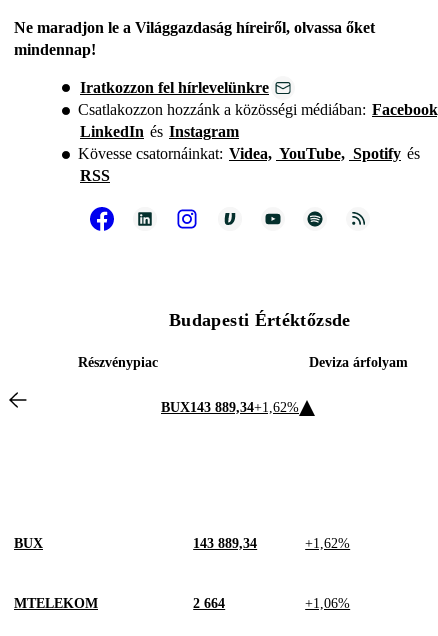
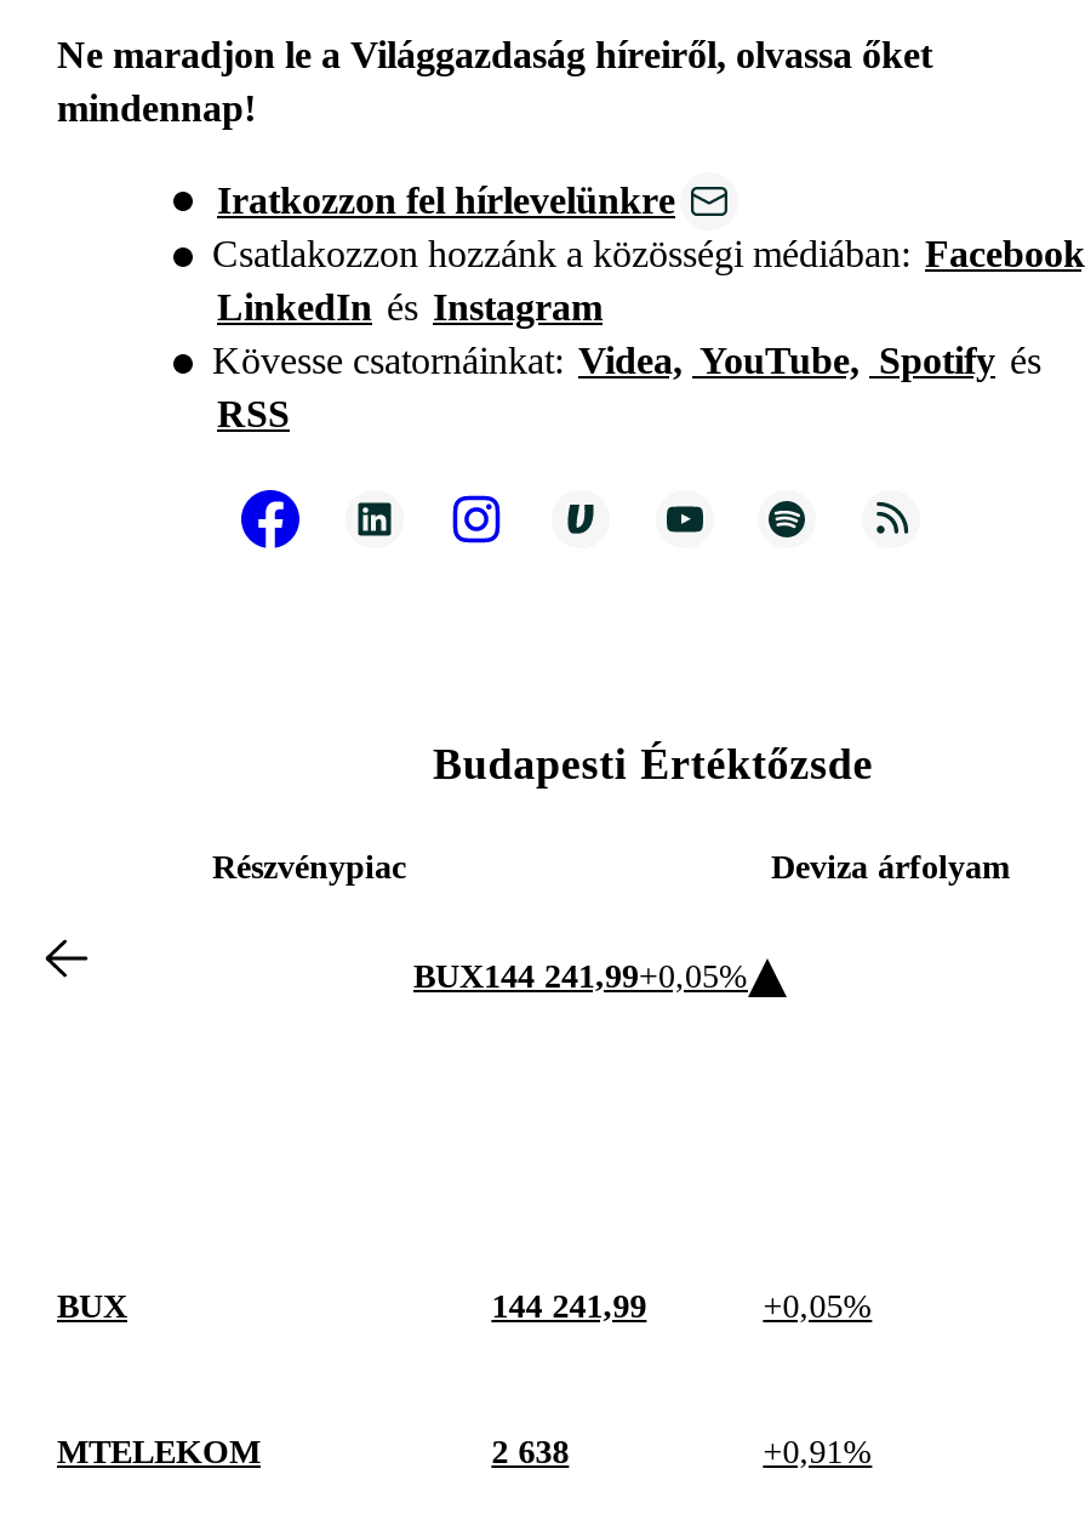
[161,400,299,415] BUX143 889,34+1,62% -> [413,958,748,994] BUX144 241,99+0,05%
[193,536,257,551] 143 889,34 -> [491,1288,647,1324] 144 241,99
[305,536,350,551] +1,62% -> [763,1288,872,1324] +0,05%
[193,596,225,611] 2 664 -> [491,1433,569,1470] 2 638
[305,596,350,611] +1,06% -> [763,1433,872,1470] +0,91%

